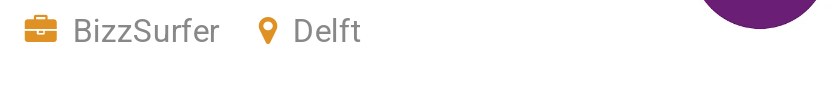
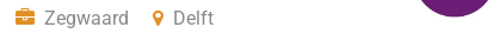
[73,12,219,50] BizzSurfer -> [45,7,129,29] Zegwaard

